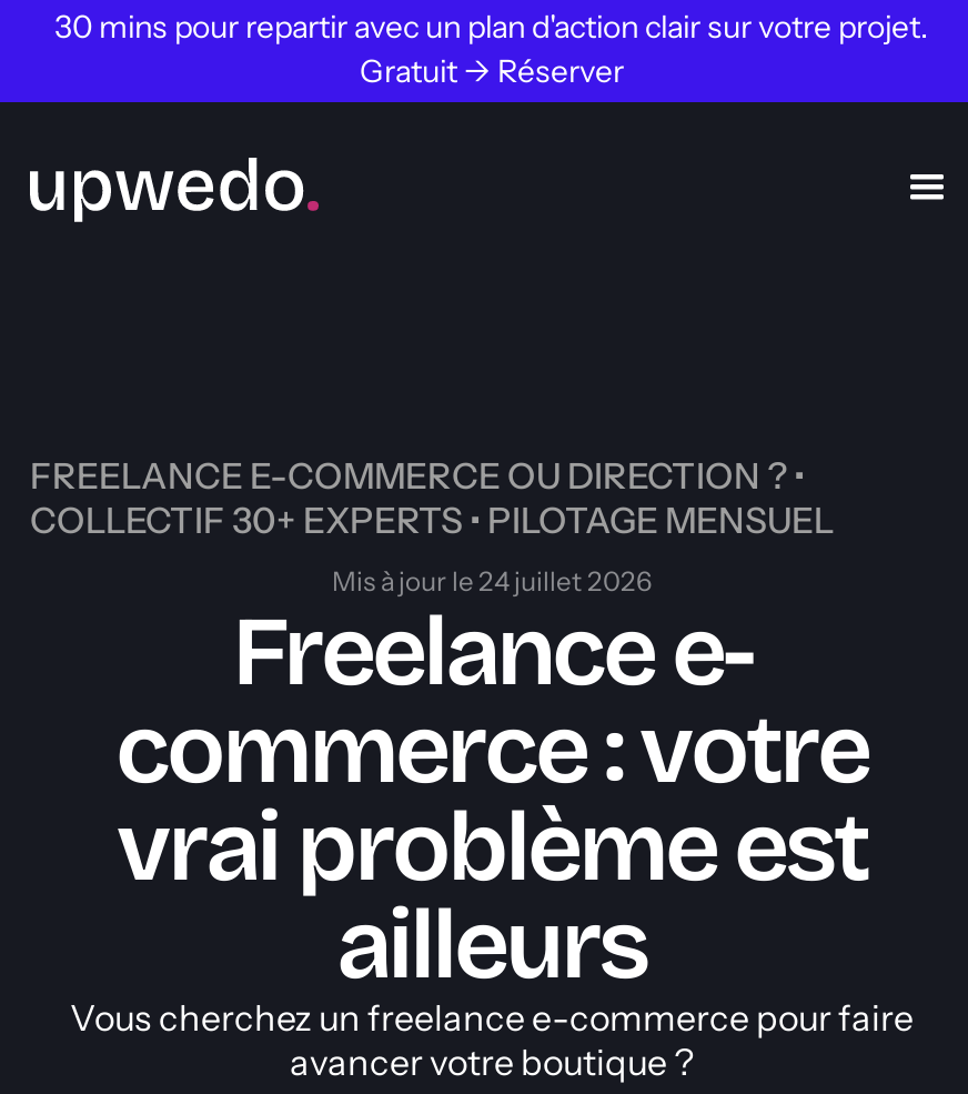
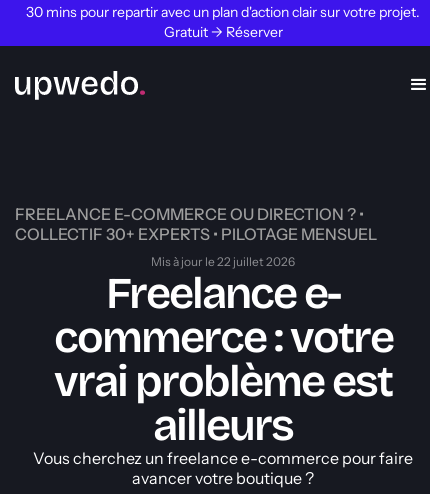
[332,564,652,598] Mis à jour le 24 juillet 2026 -> [151,254,295,269] Mis à jour le 22 juillet 2026

